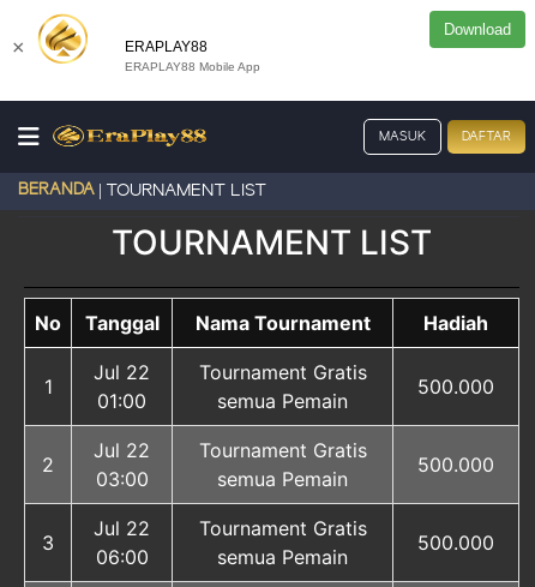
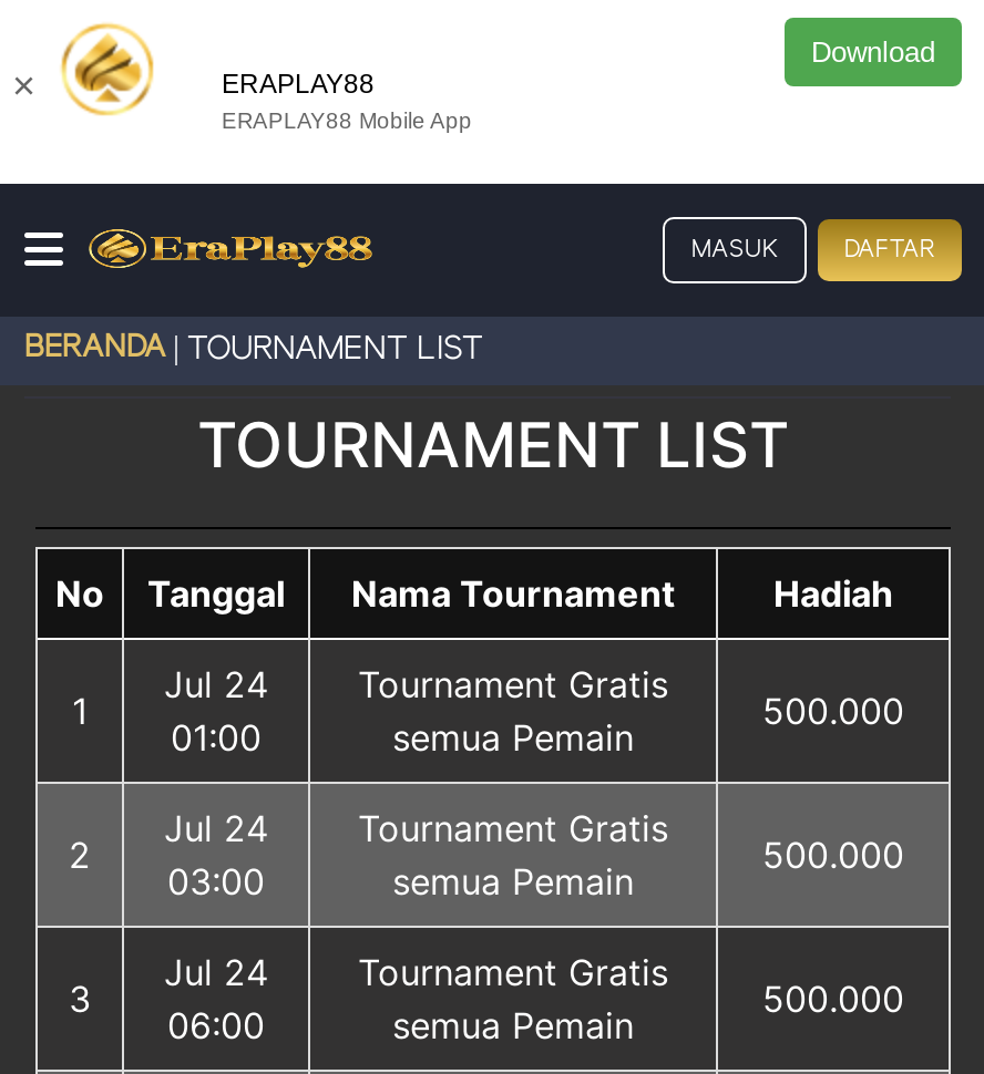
[94,360,150,384] Jul 22 -> [164,662,268,706] Jul 24
[94,438,150,462] Jul 22 -> [164,806,268,850] Jul 24
[94,516,150,540] Jul 22 -> [164,950,268,994] Jul 24

